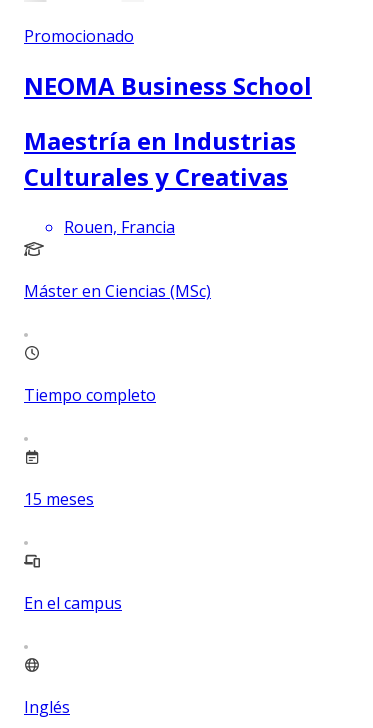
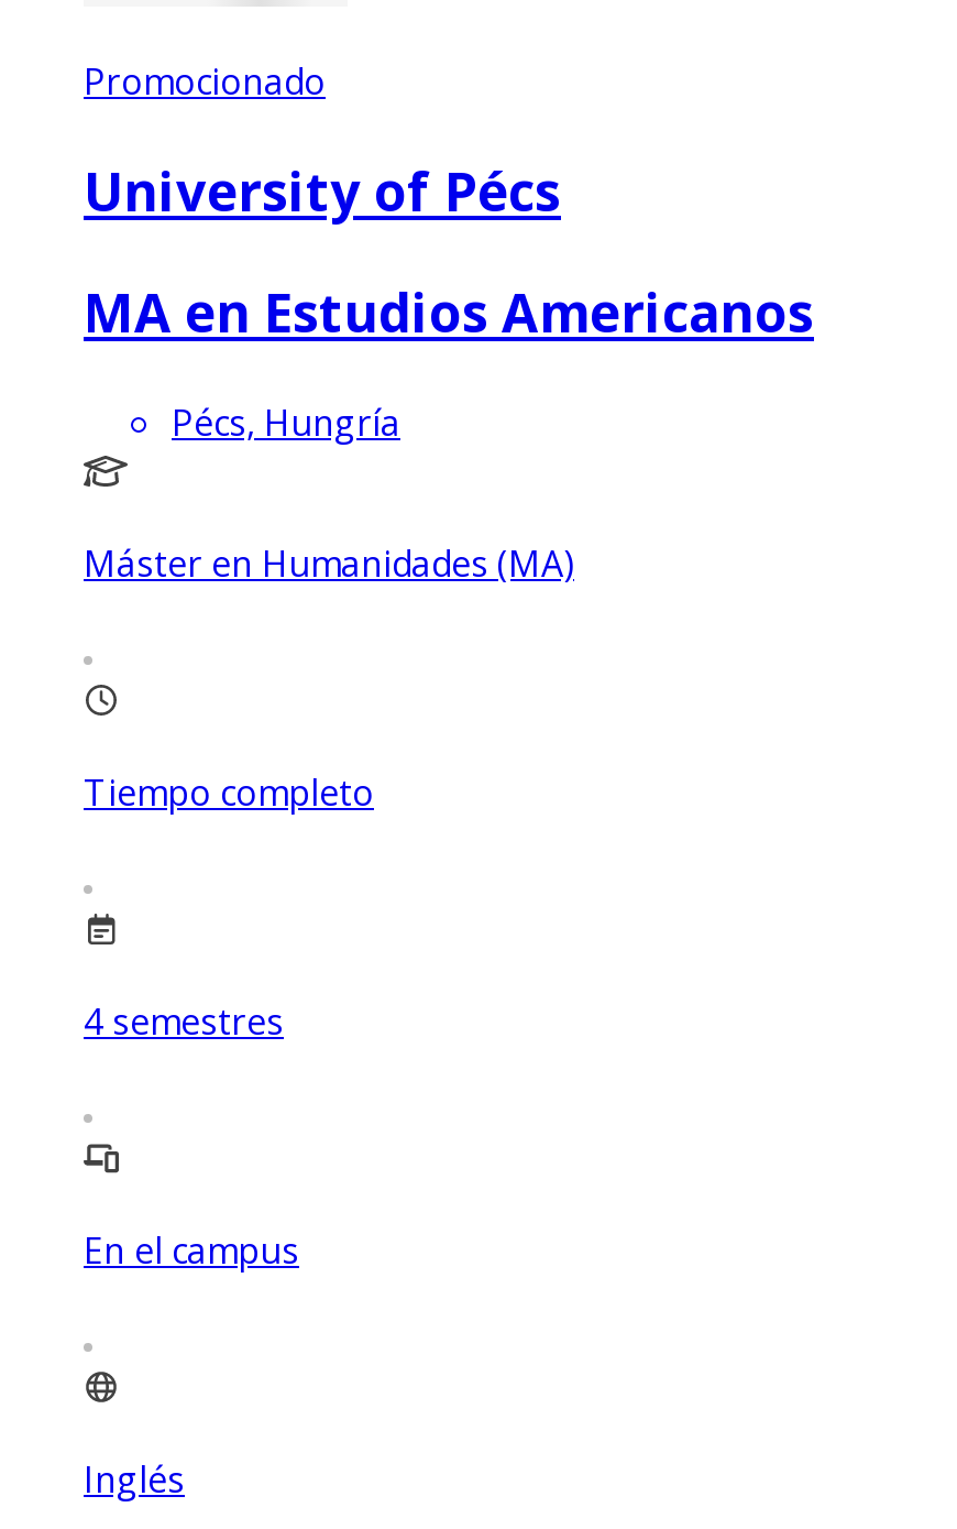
[24,68,312,101] NEOMA Business School -> [84,153,561,226] University of Pécs
[24,124,296,193] Maestría en Industrias | Culturales y Creativas -> [84,276,814,349] MA en Estudios Americanos
[64,216,175,238] Rouen, Francia -> [172,399,400,448] Pécs, Hungría
[24,280,211,302] Máster en Ciencias (MSc) -> [84,540,574,588] Máster en Humanidades (MA)
[24,488,94,510] 15 meses -> [84,998,284,1046] 4 semestres

